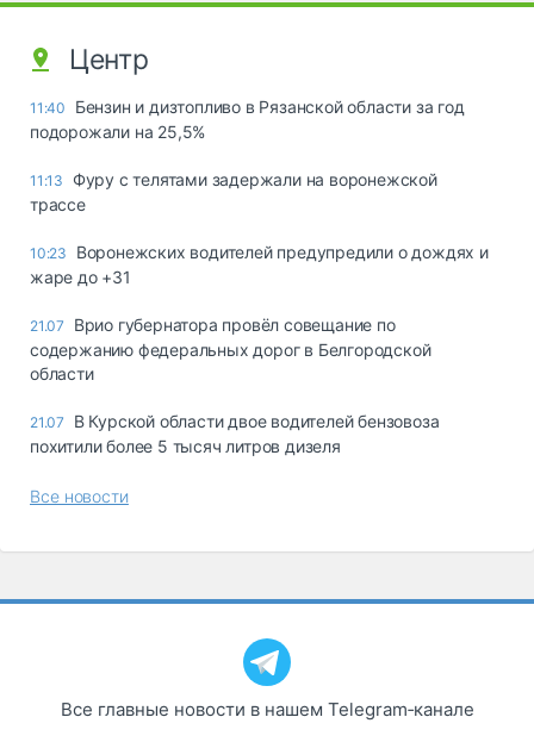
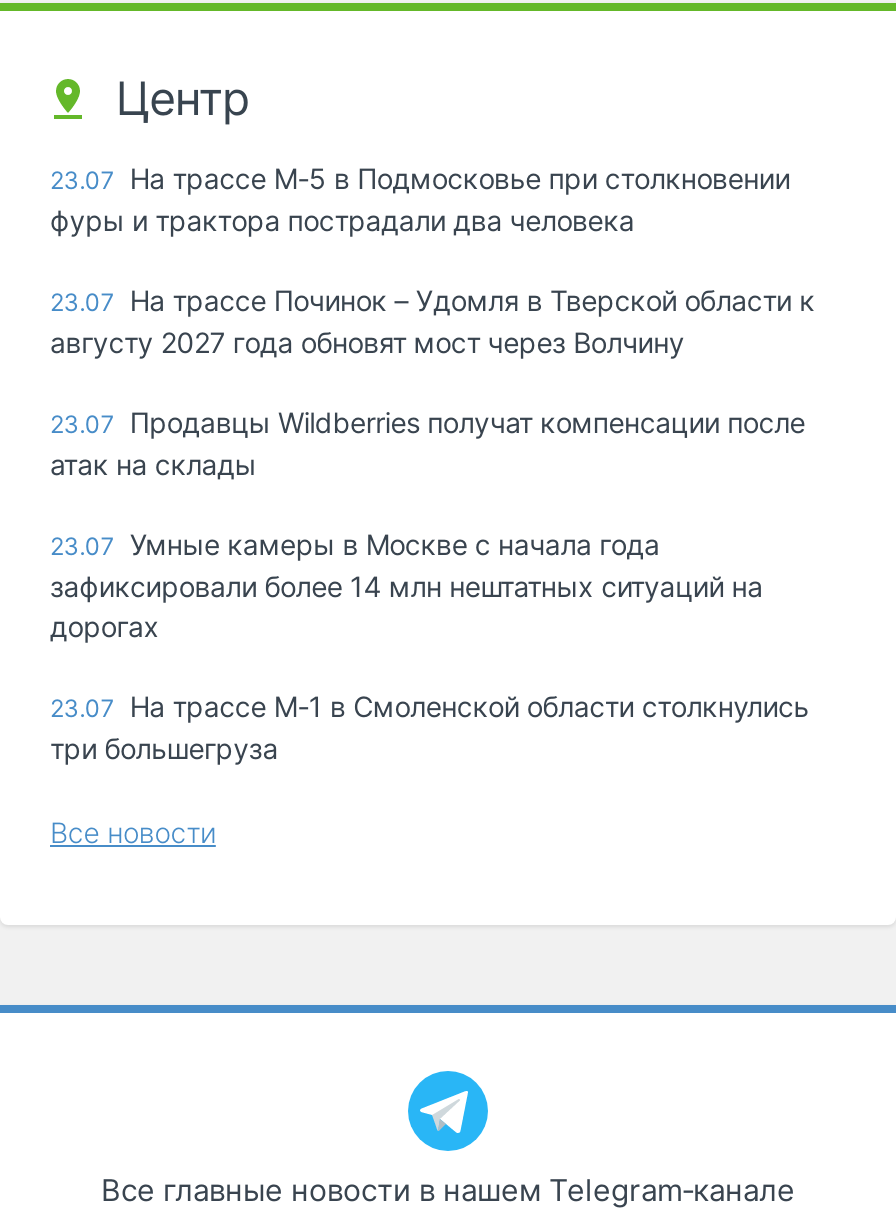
[30,97,464,142] 11:40 Бензин и дизтопливо в Рязанской области за год | подорожали на 25,5% -> [50,161,790,237] 23.07 На трассе М-5 в Подмосковье при столкновении | фуры и трактора пострадали два человека
[30,169,437,215] 11:13 Фуру с телятами задержали на воронежской | трассе -> [50,283,815,359] 23.07 На трассе Починок – Удомля в Тверской области к | августу 2027 года обновят мост через Волчину
[30,242,488,287] 10:23 Воронежских водителей предупредили о дождях и | жаре до +31 -> [50,405,805,481] 23.07 Продавцы Wildberries получат компенсации после | атак на склады
[30,315,431,384] 21.07 Врио губернатора провёл совещание по | содержанию федеральных дорог в Белгородской | области -> [50,527,763,643] 23.07 Умные камеры в Москве с начала года | зафиксировали более 14 млн нештатных ситуаций на | дорогах
[30,411,439,456] 21.07 В Курской области двое водителей бензовоза | похитили более 5 тысяч литров дизеля -> [50,689,809,765] 23.07 На трассе М-1 в Смоленской области столкнулись | три большегруза

